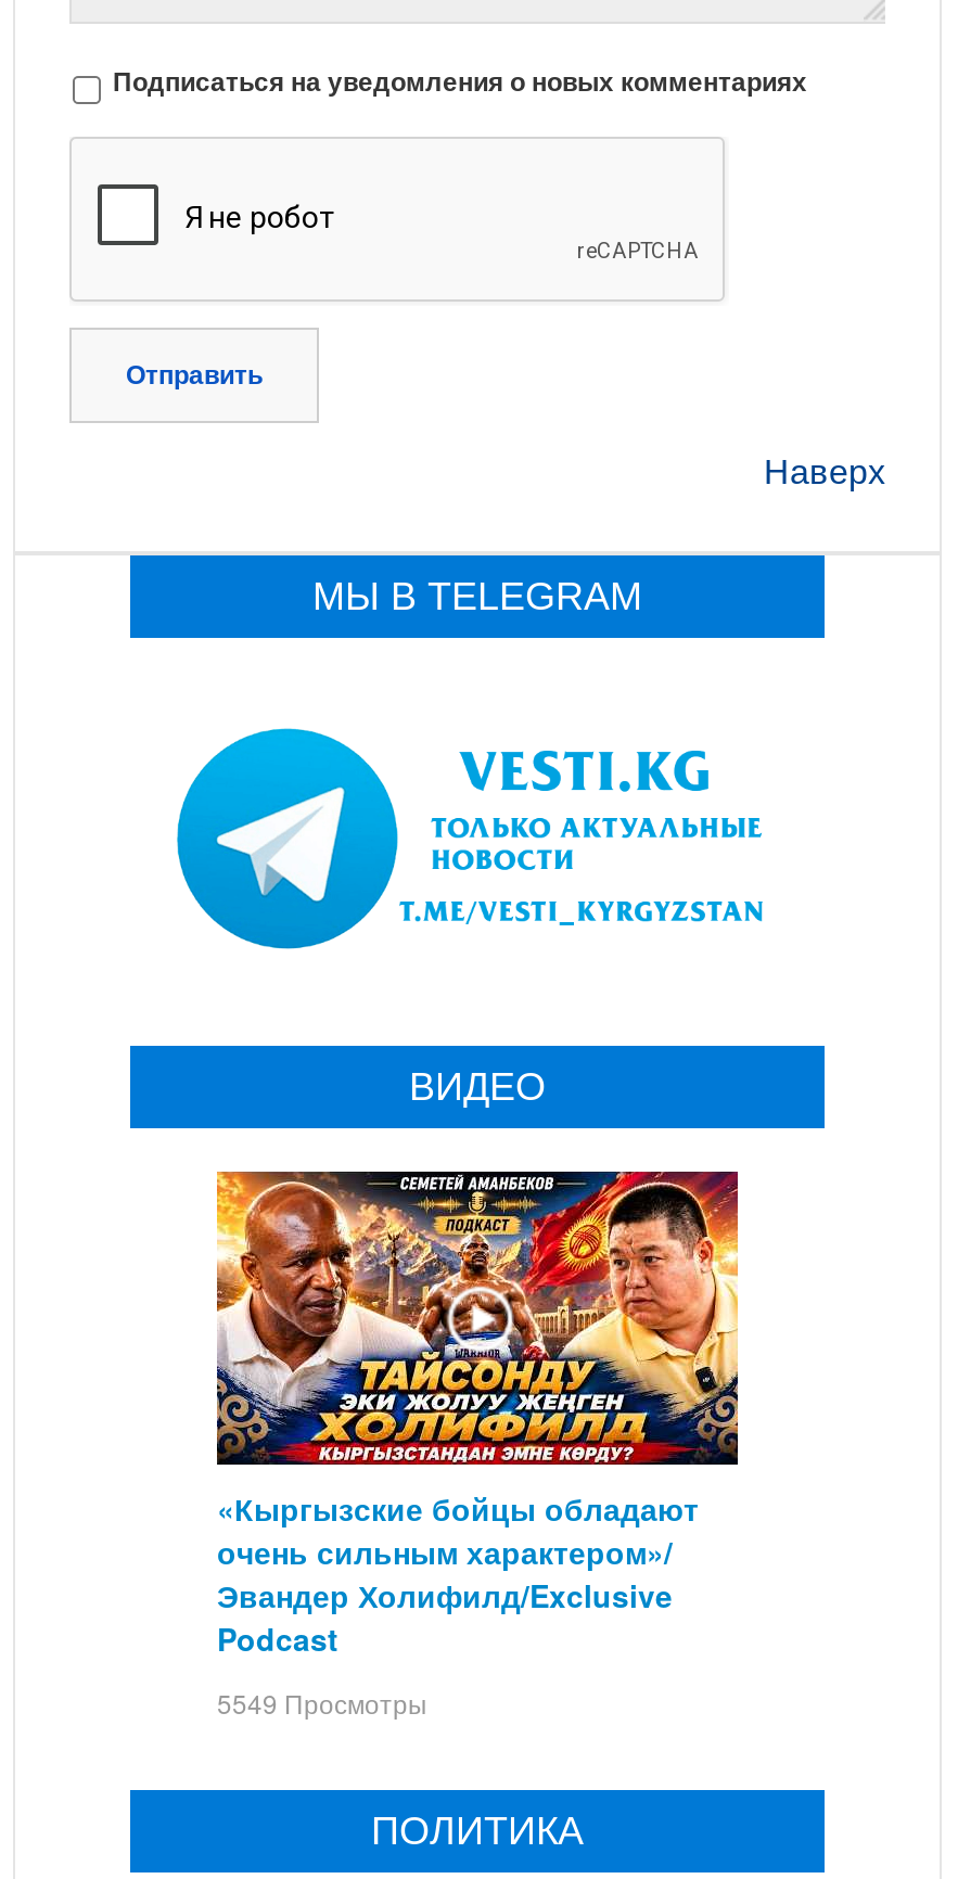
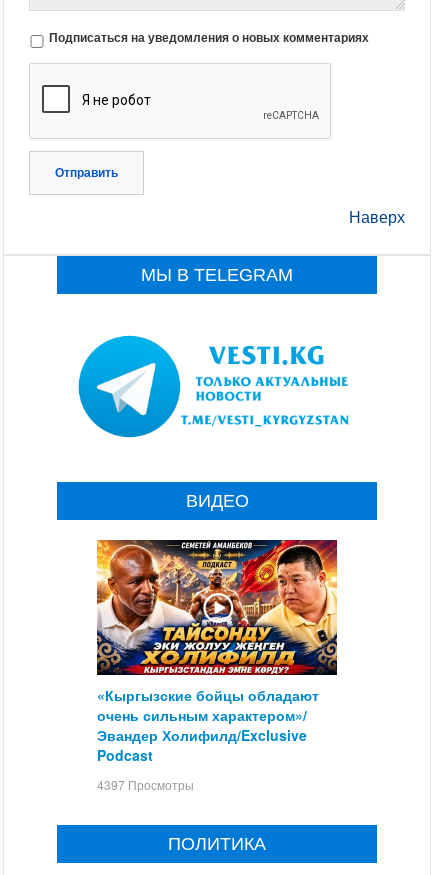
[217,1683,427,1720] 5549 Просмотры -> [97,776,194,793] 4397 Просмотры

